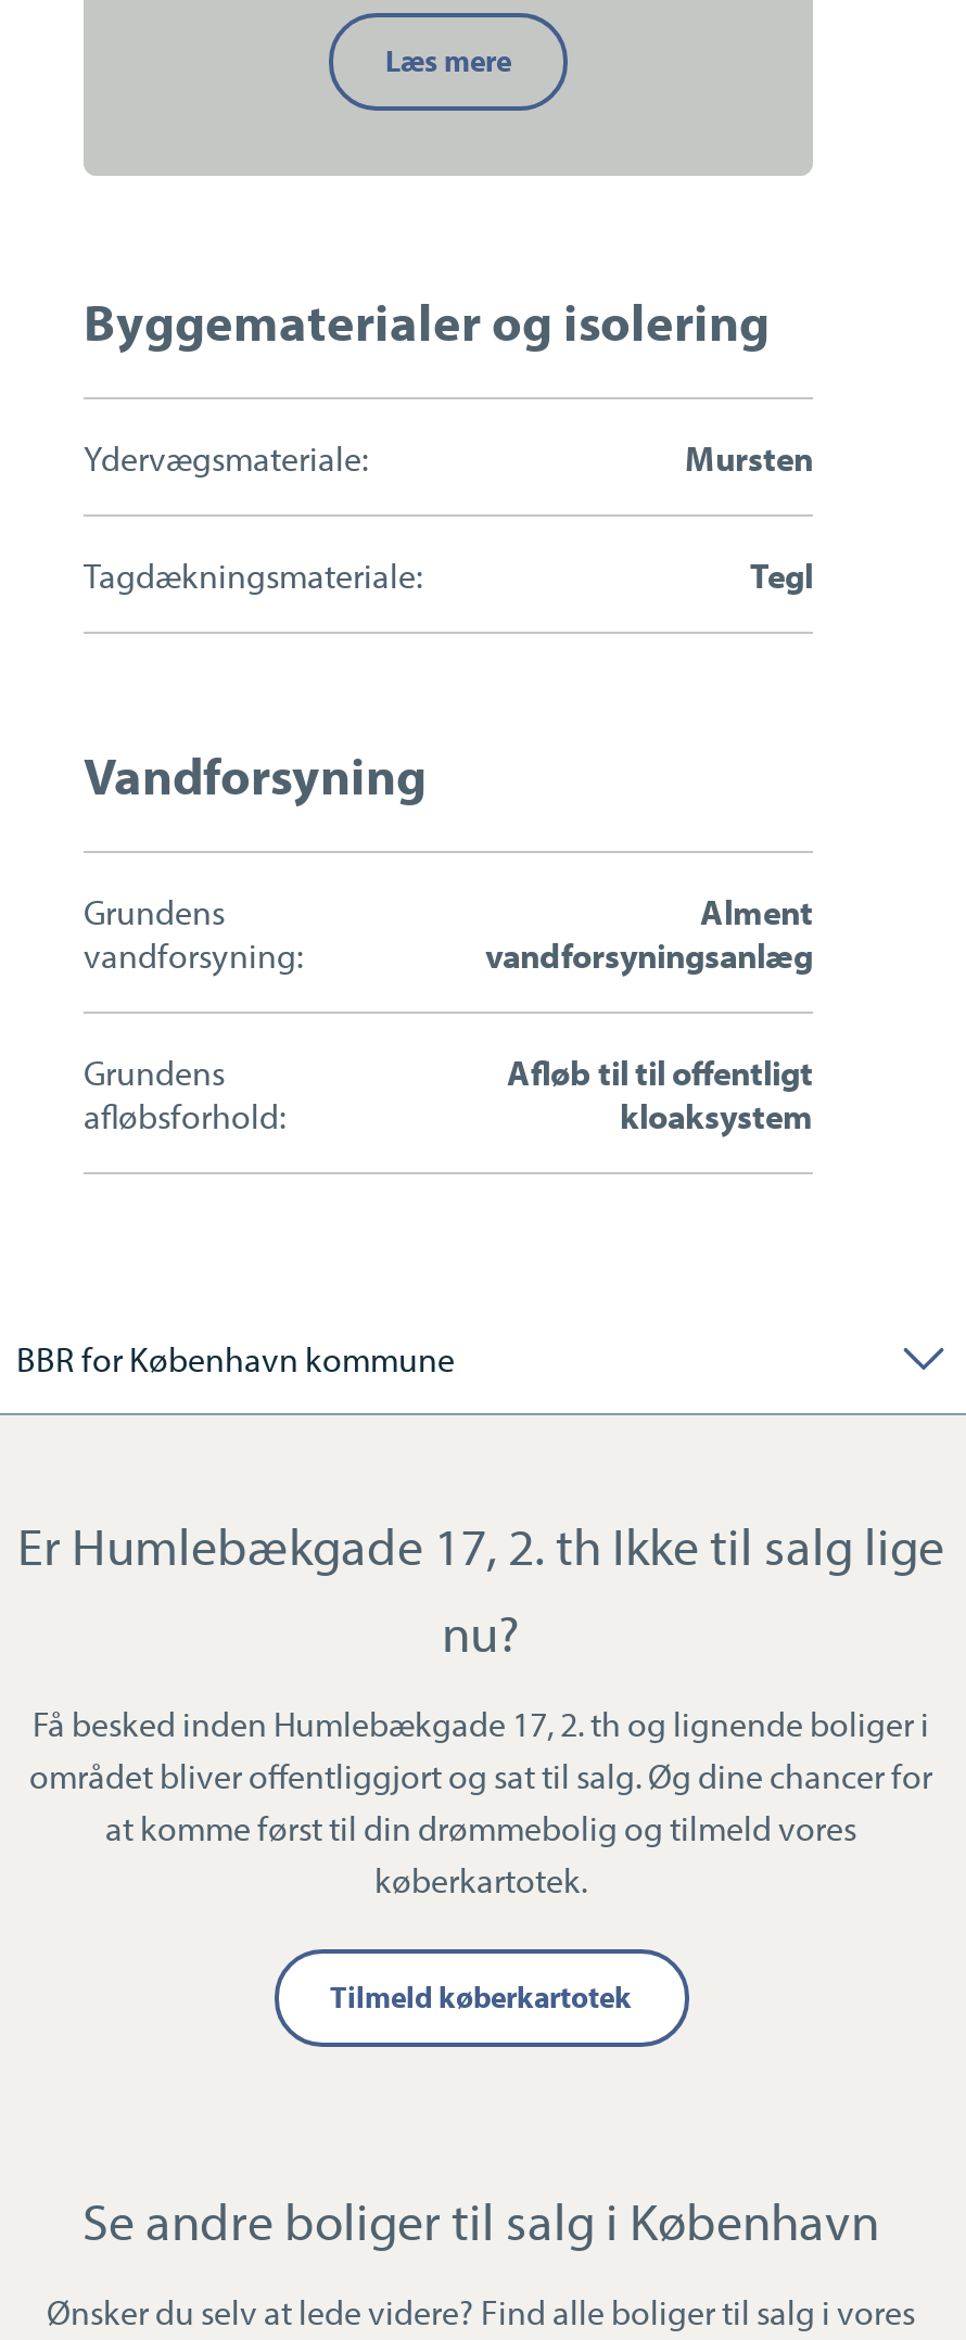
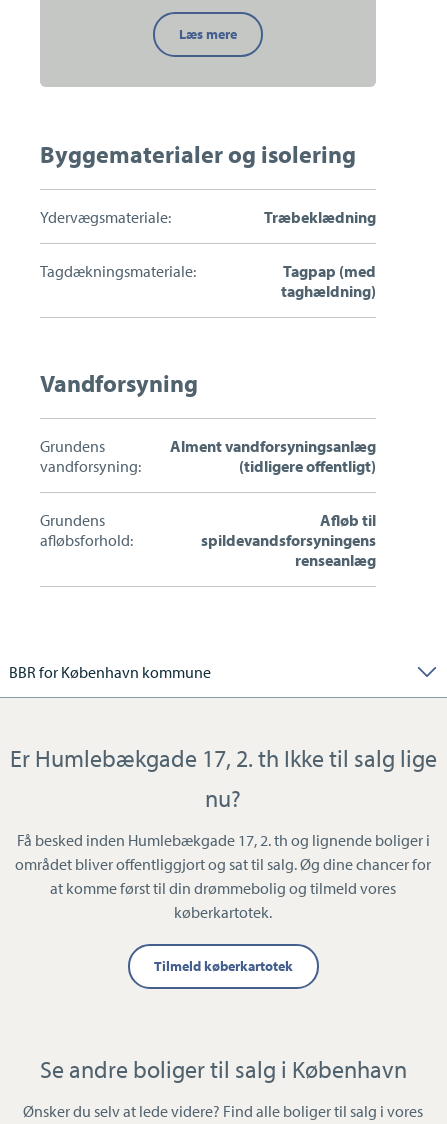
[685,437,813,481] Mursten -> [264,207,376,227] Træbeklædning
[750,554,813,598] Tegl -> [281,261,376,301] Tagpap (med | taghældning)
[485,891,813,977] Alment | vandforsyningsanlæg -> [170,436,376,476] Alment vandforsyningsanlæg | (tidligere offentligt)
[507,1051,813,1138] Afløb til til offentligt | kloaksystem -> [201,510,376,570] Afløb til | spildevandsforsyningens | renseanlæg

